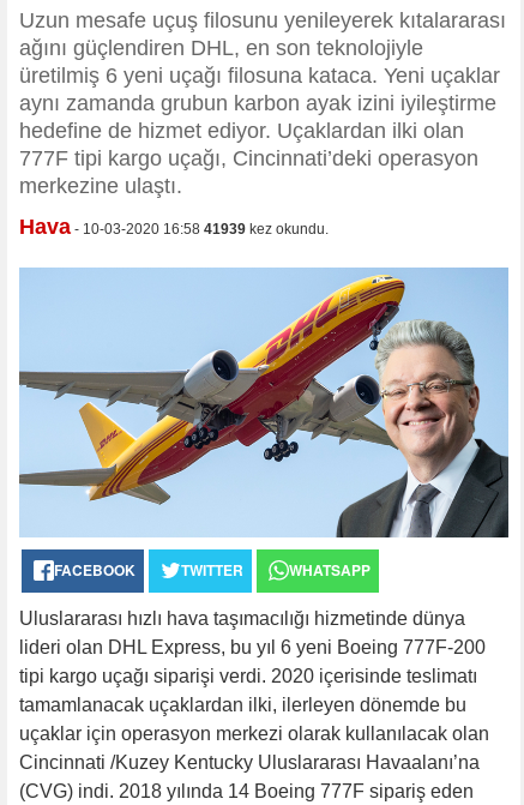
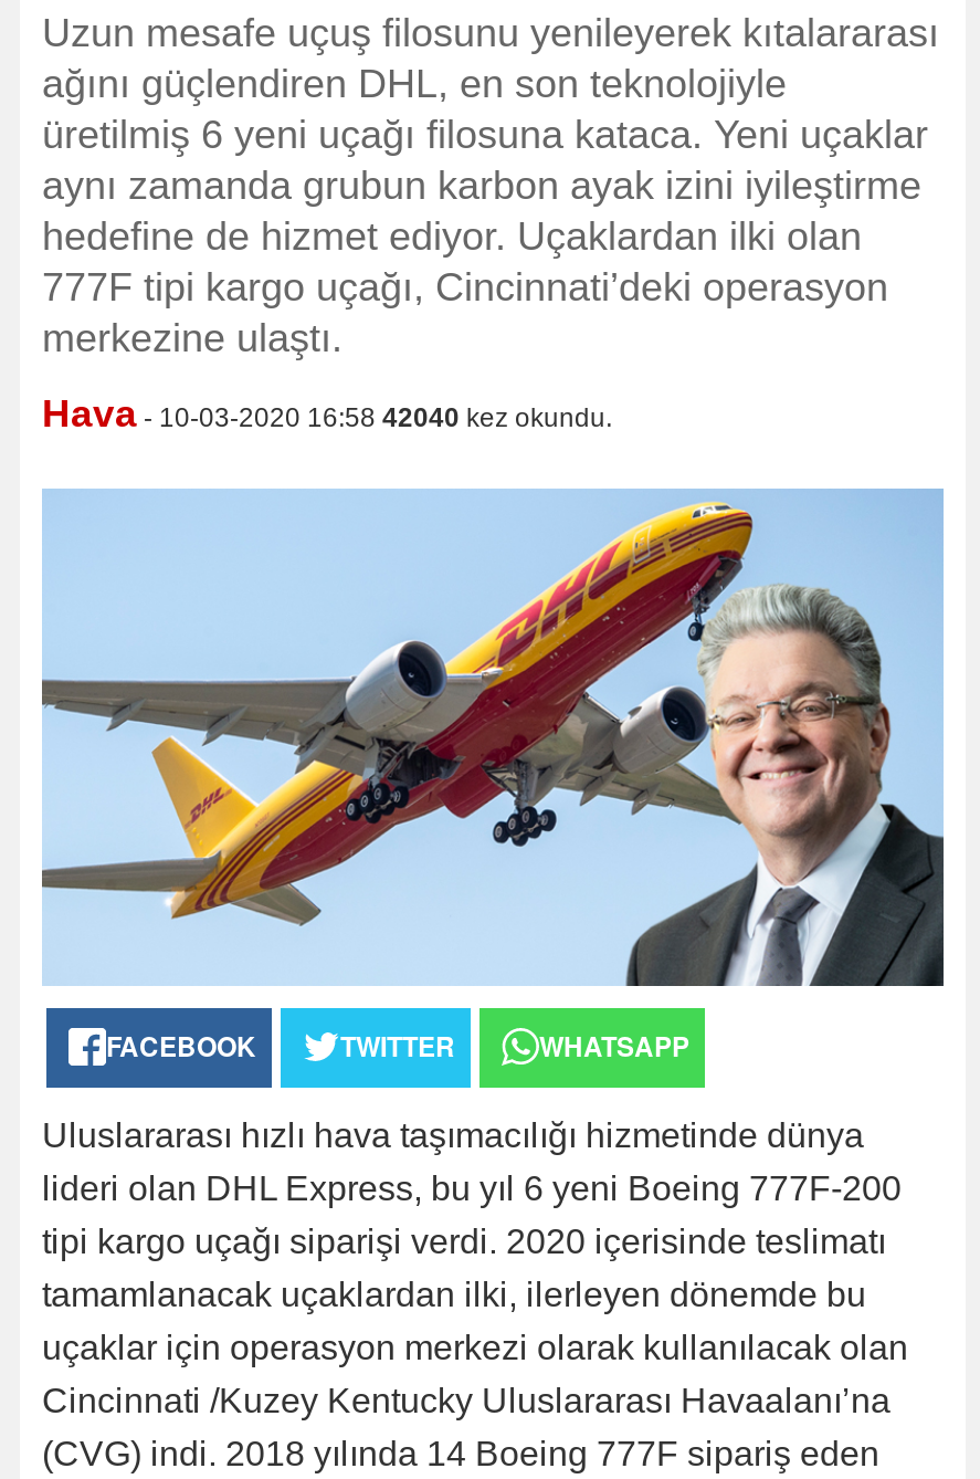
[19,215,329,239] Hava - 10-03-2020 16:58 41939 kez okundu. -> [42,391,612,436] Hava - 10-03-2020 16:58 42040 kez okundu.

